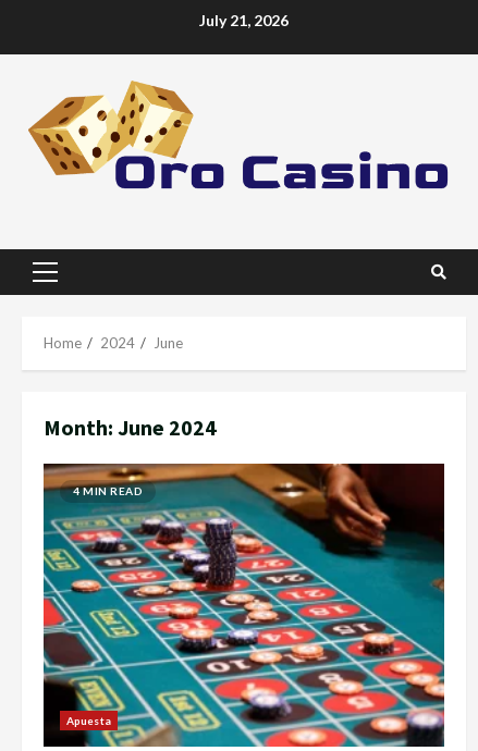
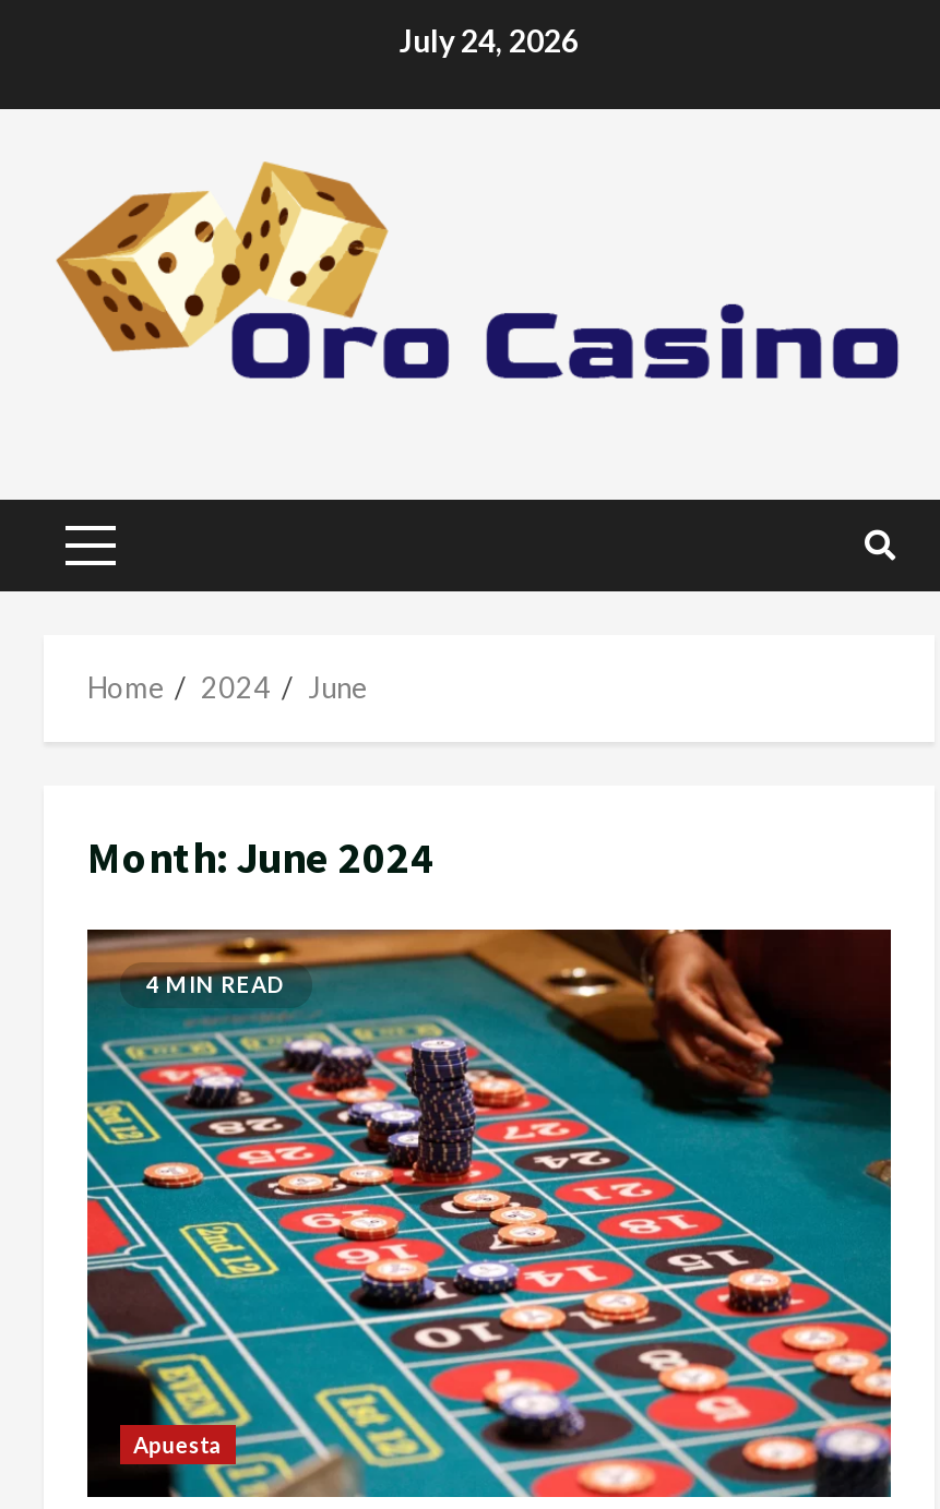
[199,10,289,29] July 21, 2026 -> [400,21,579,58] July 24, 2026

